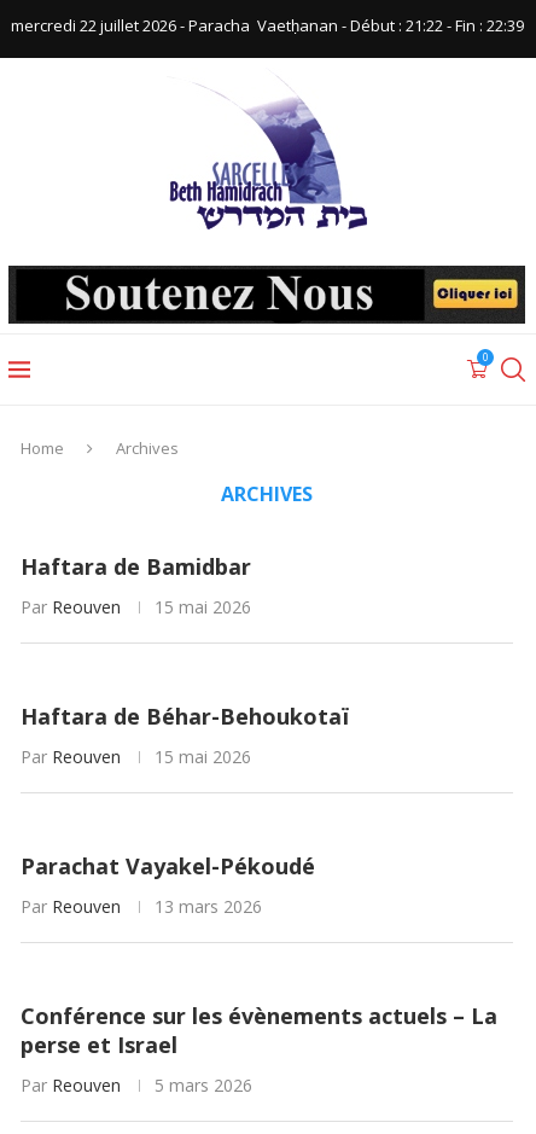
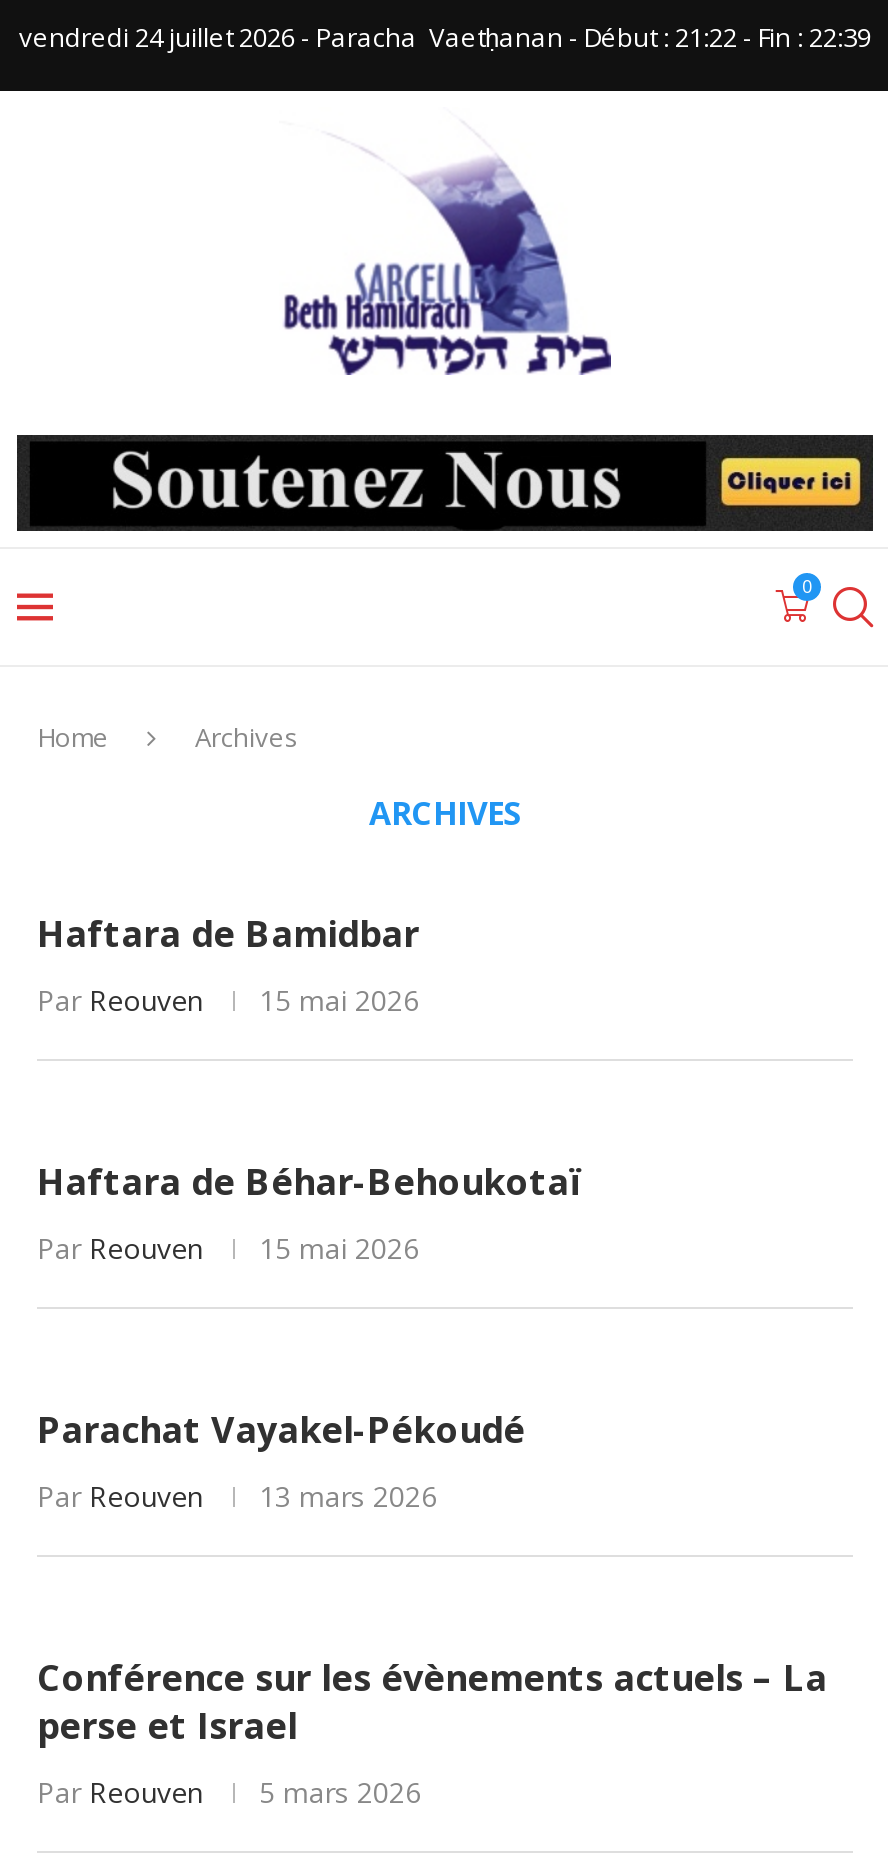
[10,14,523,36] mercredi 22 juillet 2026 - Paracha Vaetḥanan - Début : 21:22 - Fin : 22:39 -> [19,19,871,55] vendredi 24 juillet 2026 - Paracha Vaetḥanan - Début : 21:22 - Fin : 22:39

